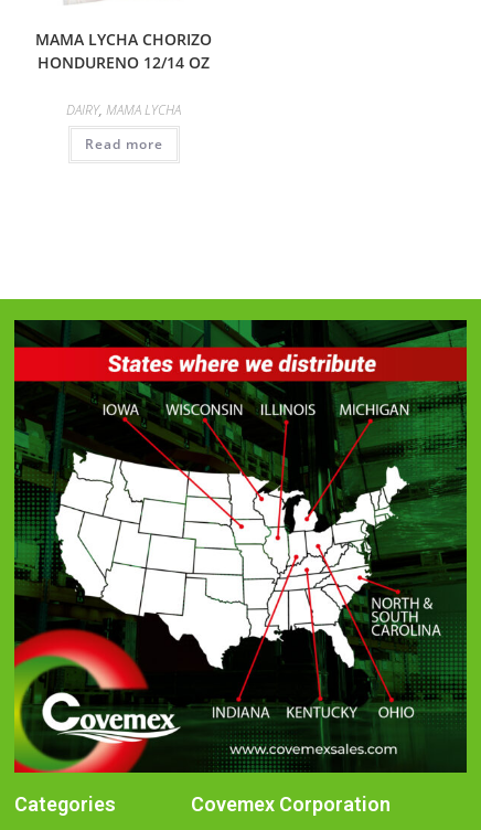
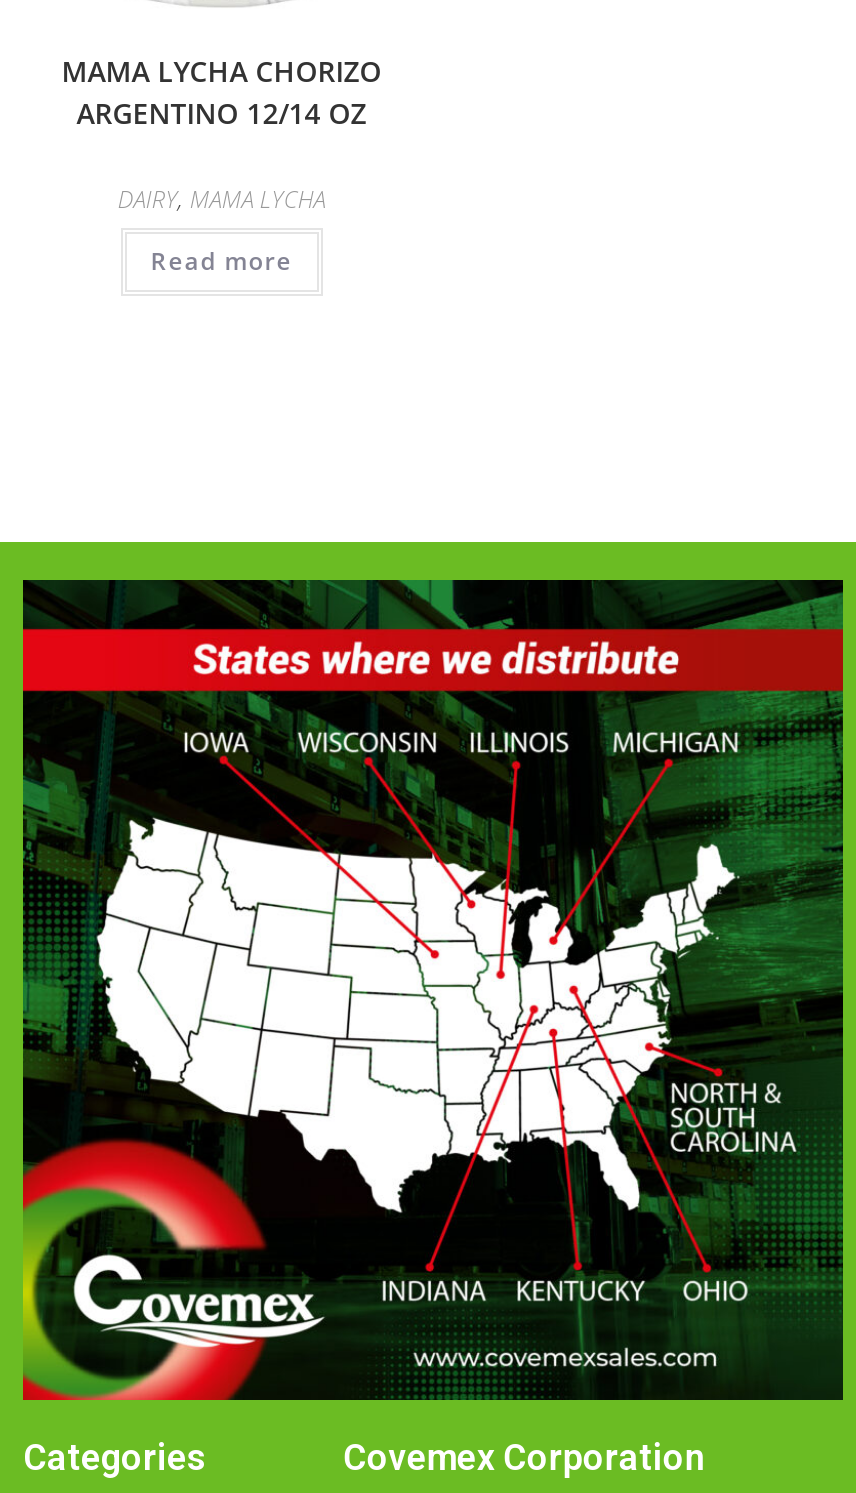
[38,52,210,73] HONDURENO 12/14 OZ -> [76,94,366,132] ARGENTINO 12/14 OZ

